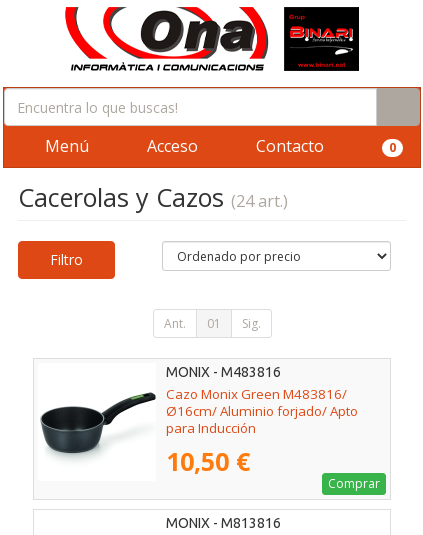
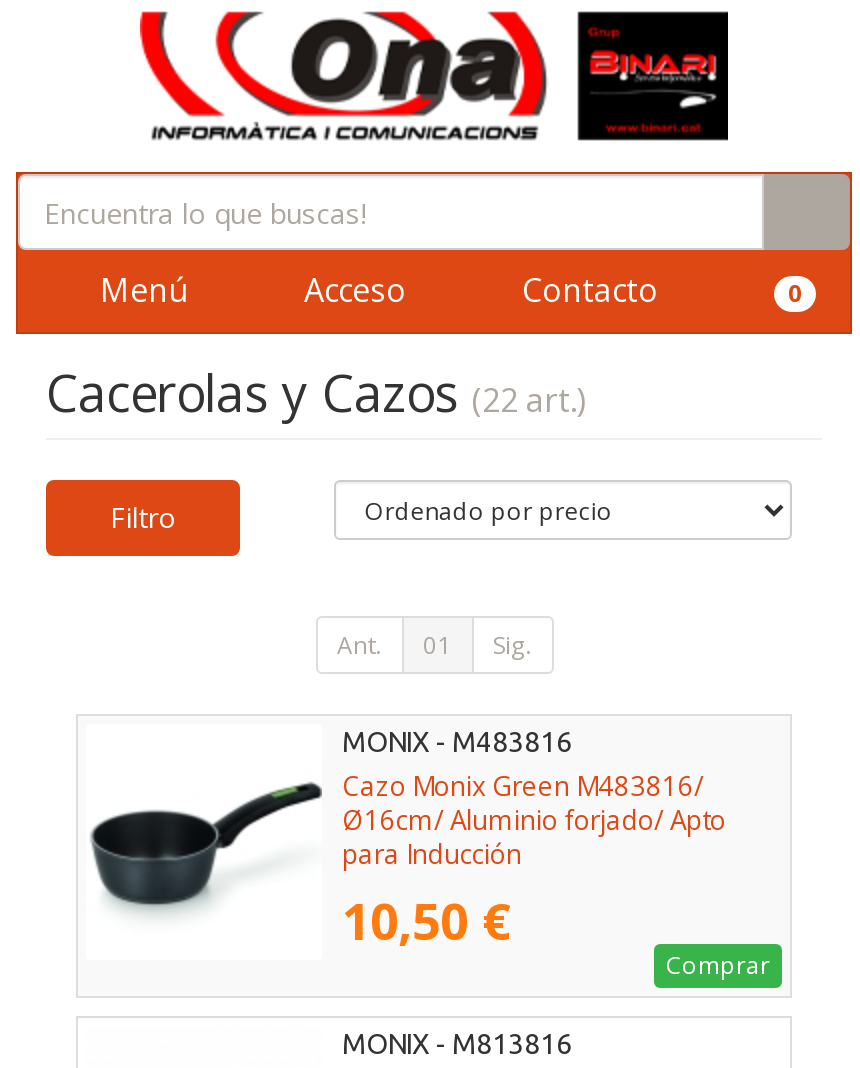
[18,180,288,214] Cacerolas y Cazos (24 art.) -> [46,358,586,426] Cacerolas y Cazos (22 art.)

